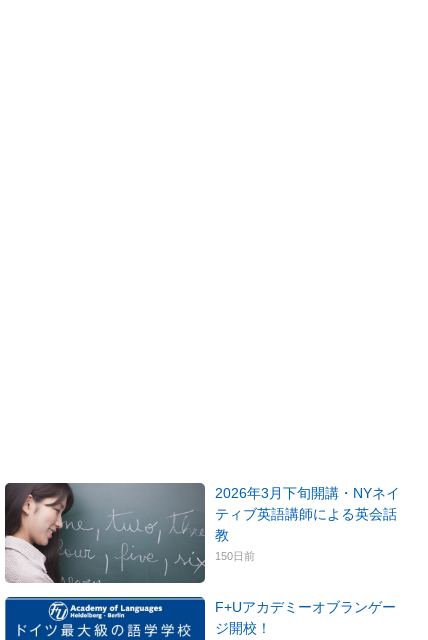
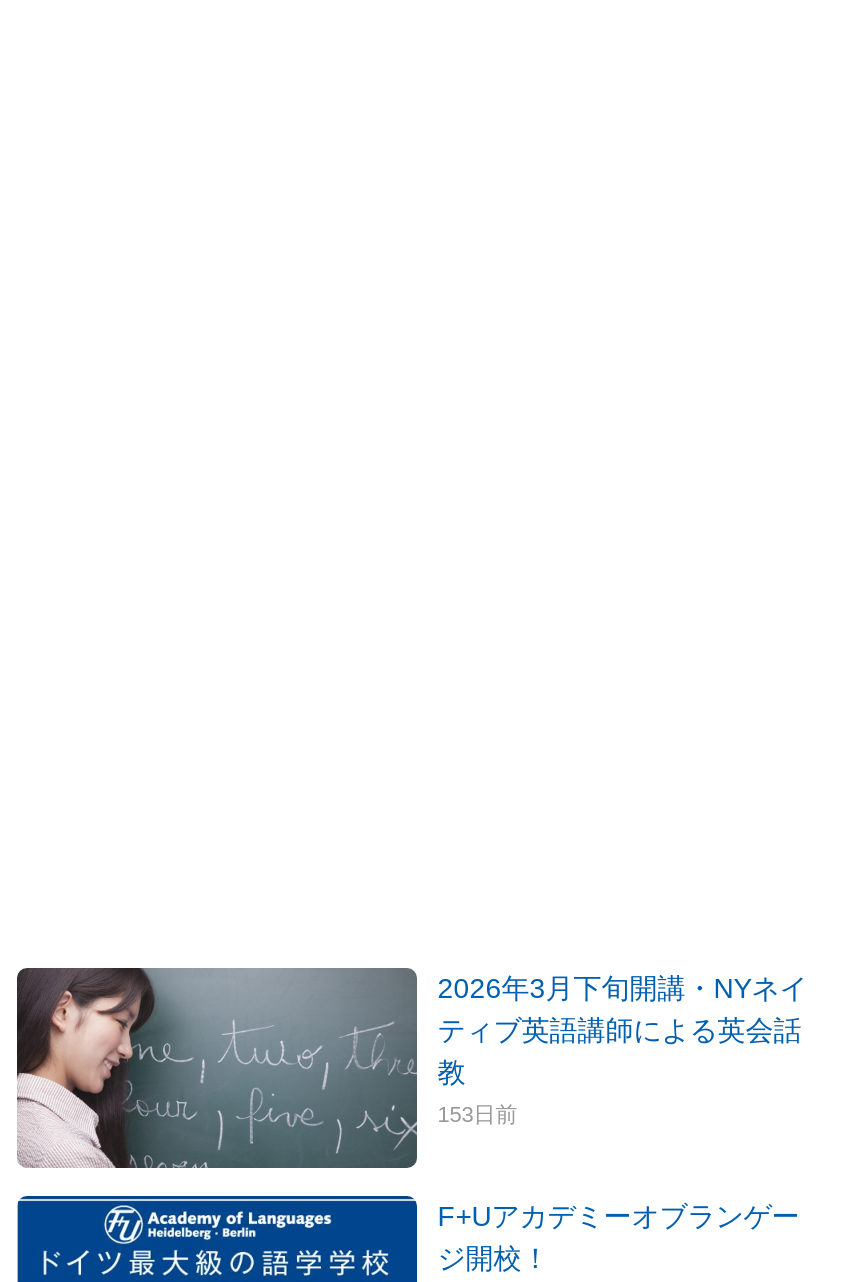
[215,549,255,561] 150日前 -> [437,1101,517,1125] 153日前

